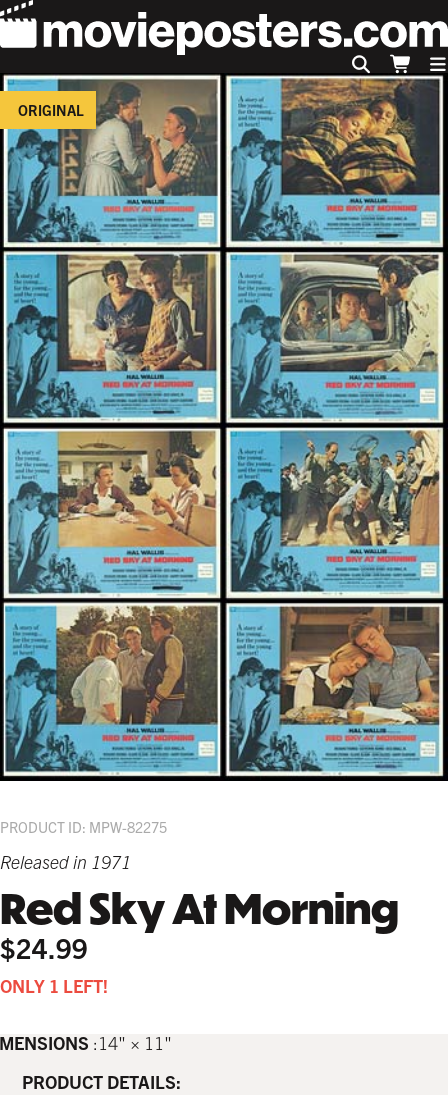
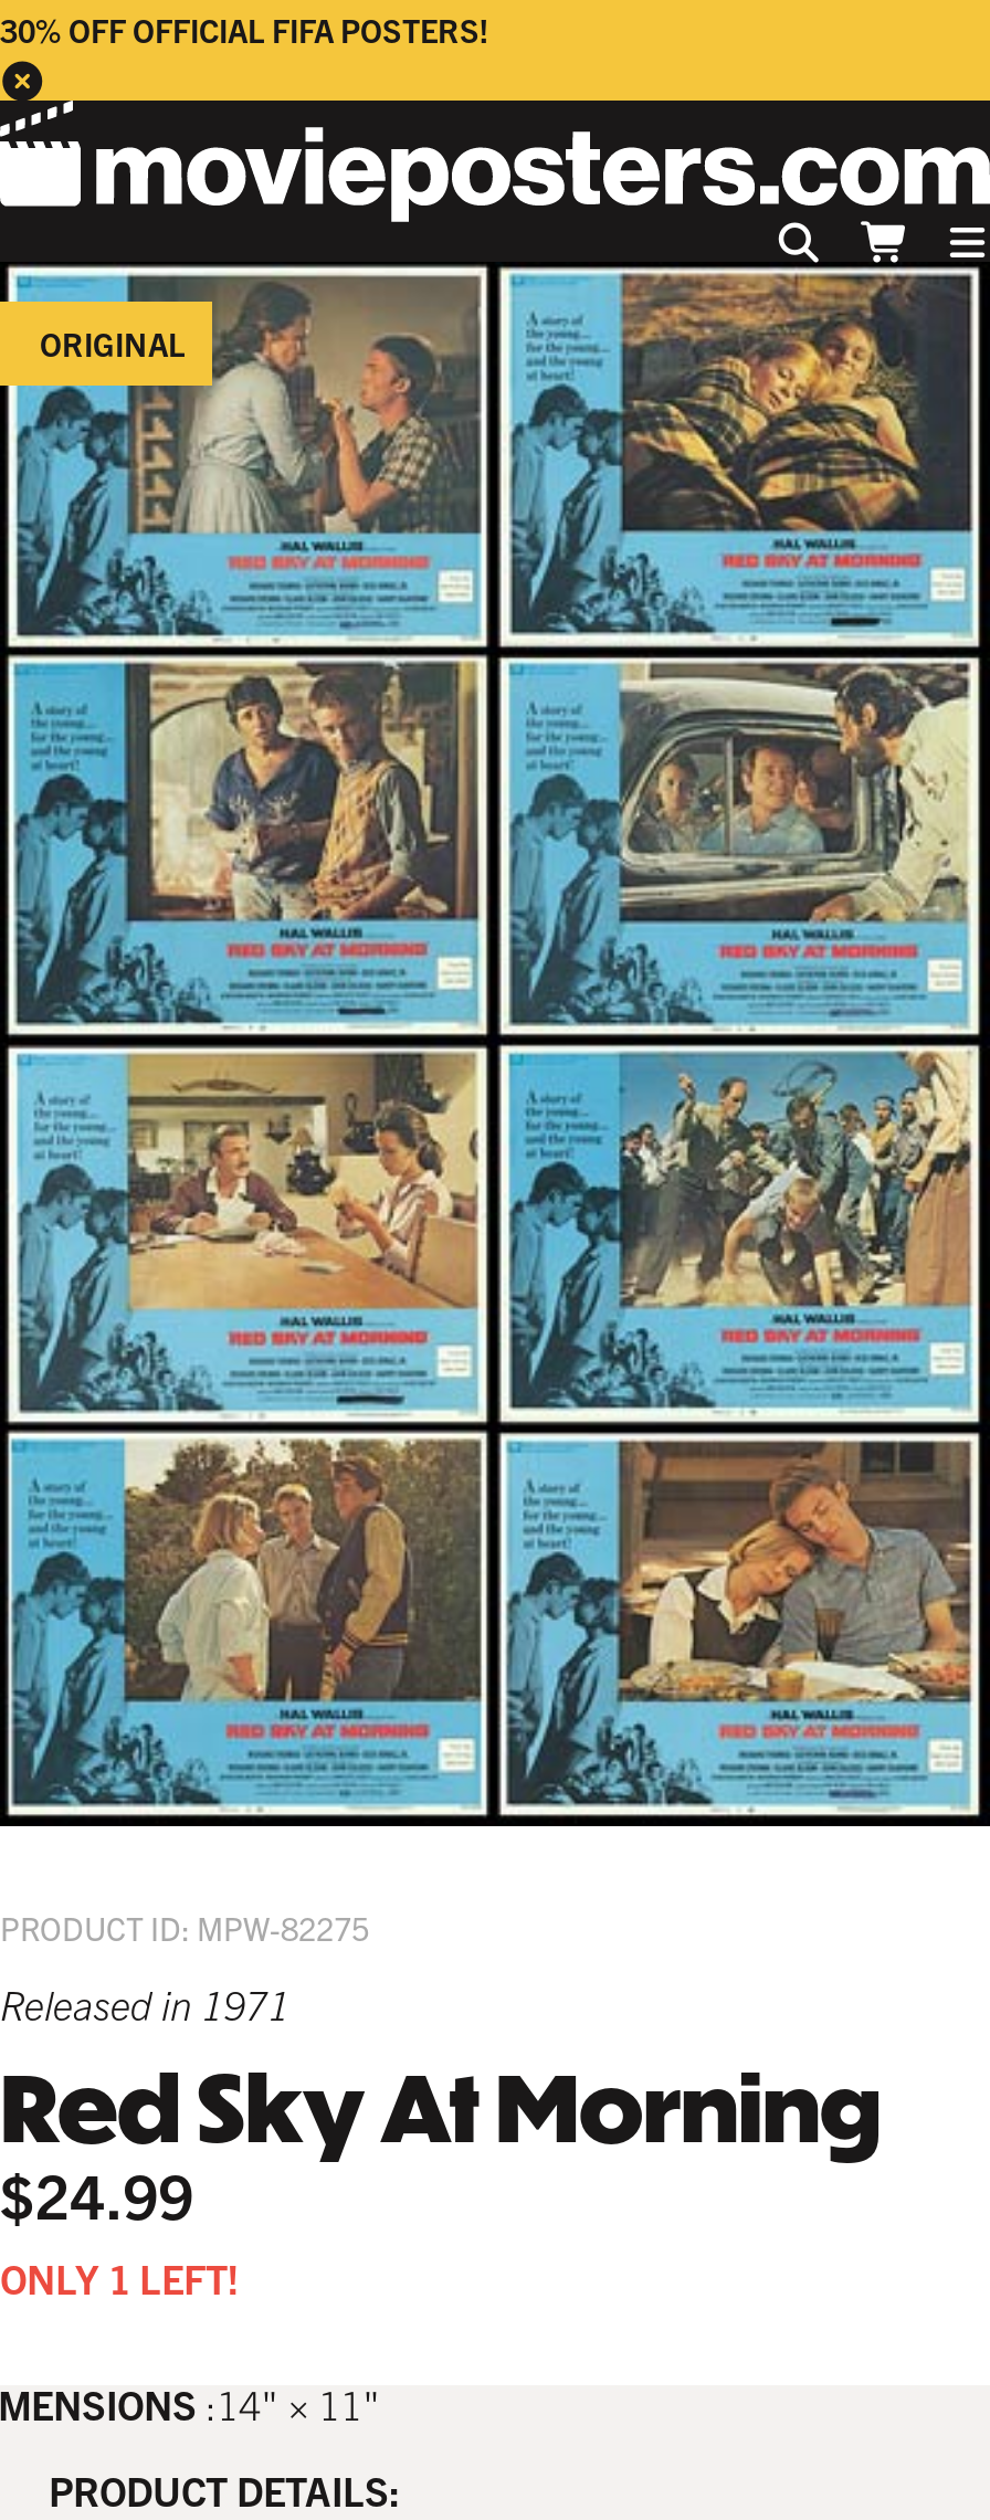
none -> [0,10,488,50] 30% OFF OFFICIAL FIFA POSTERS!

